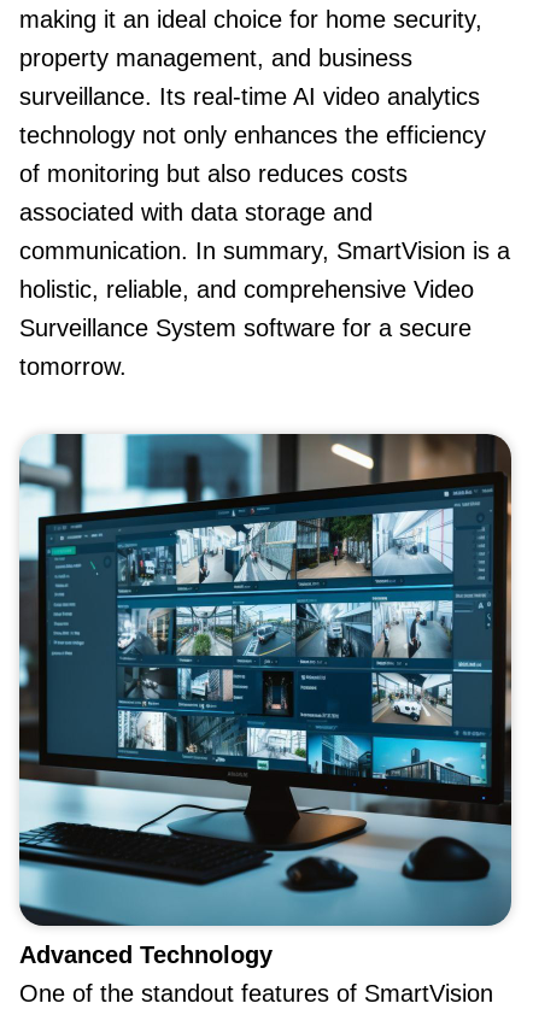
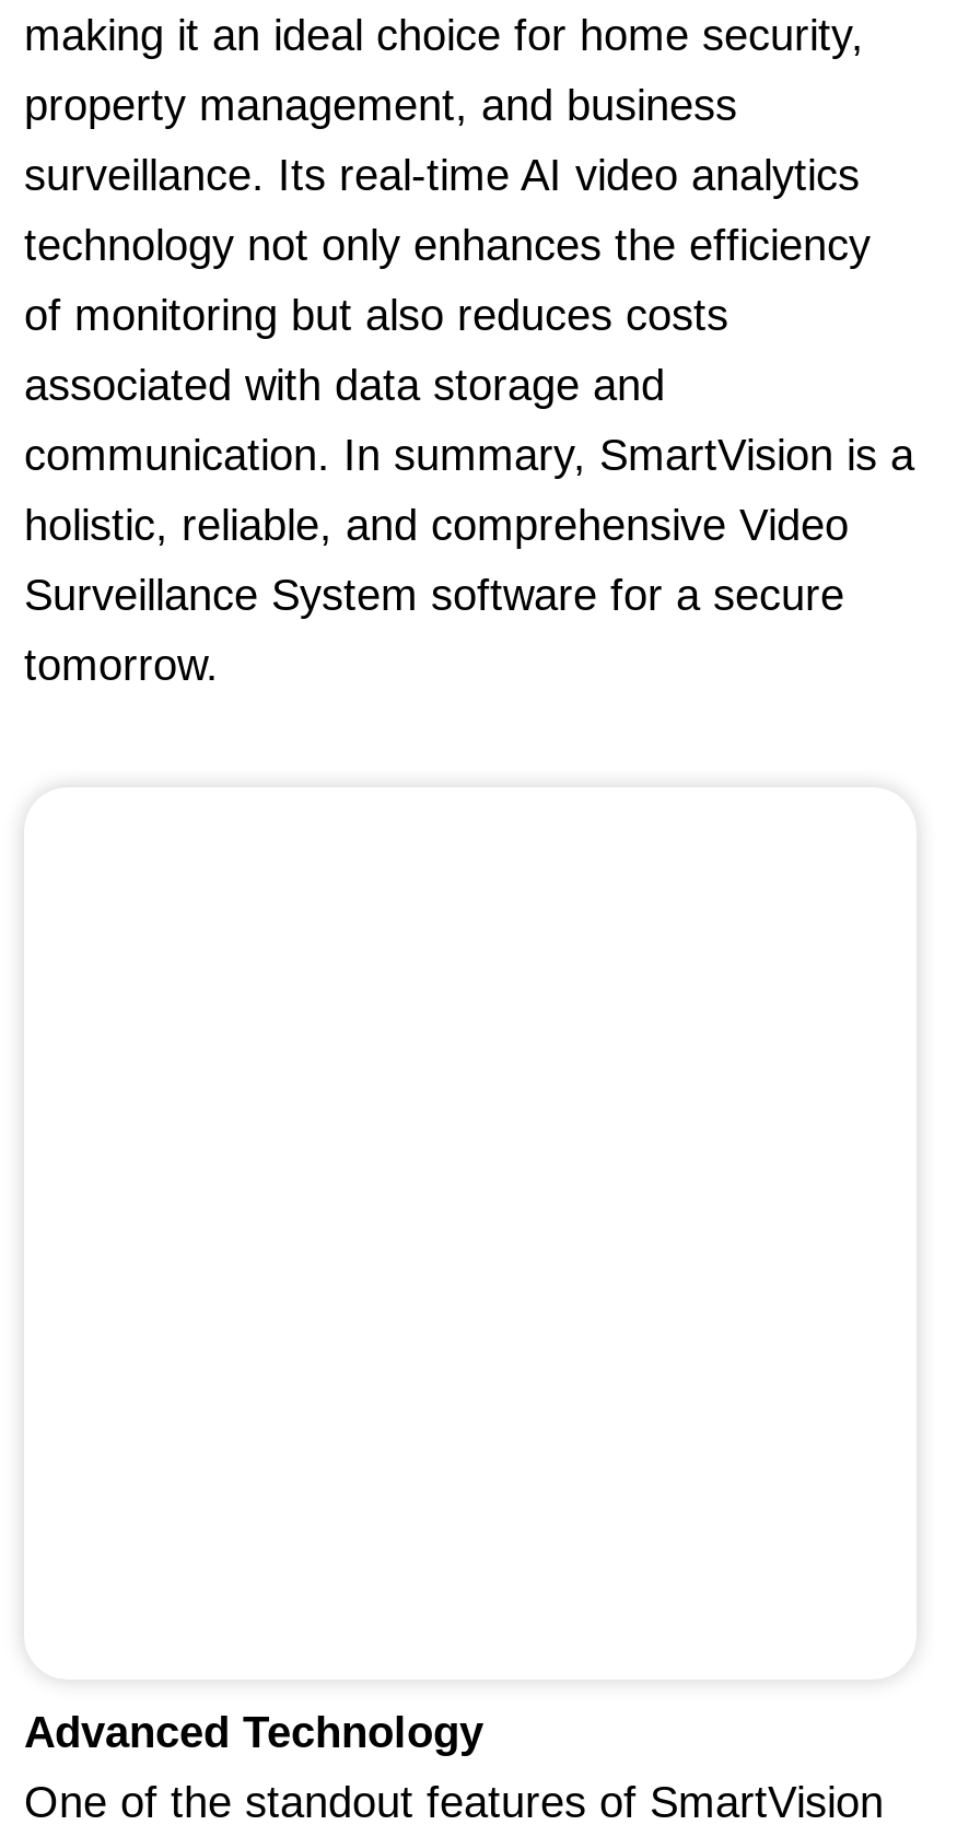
[18,433,512,927] [image] -> none

